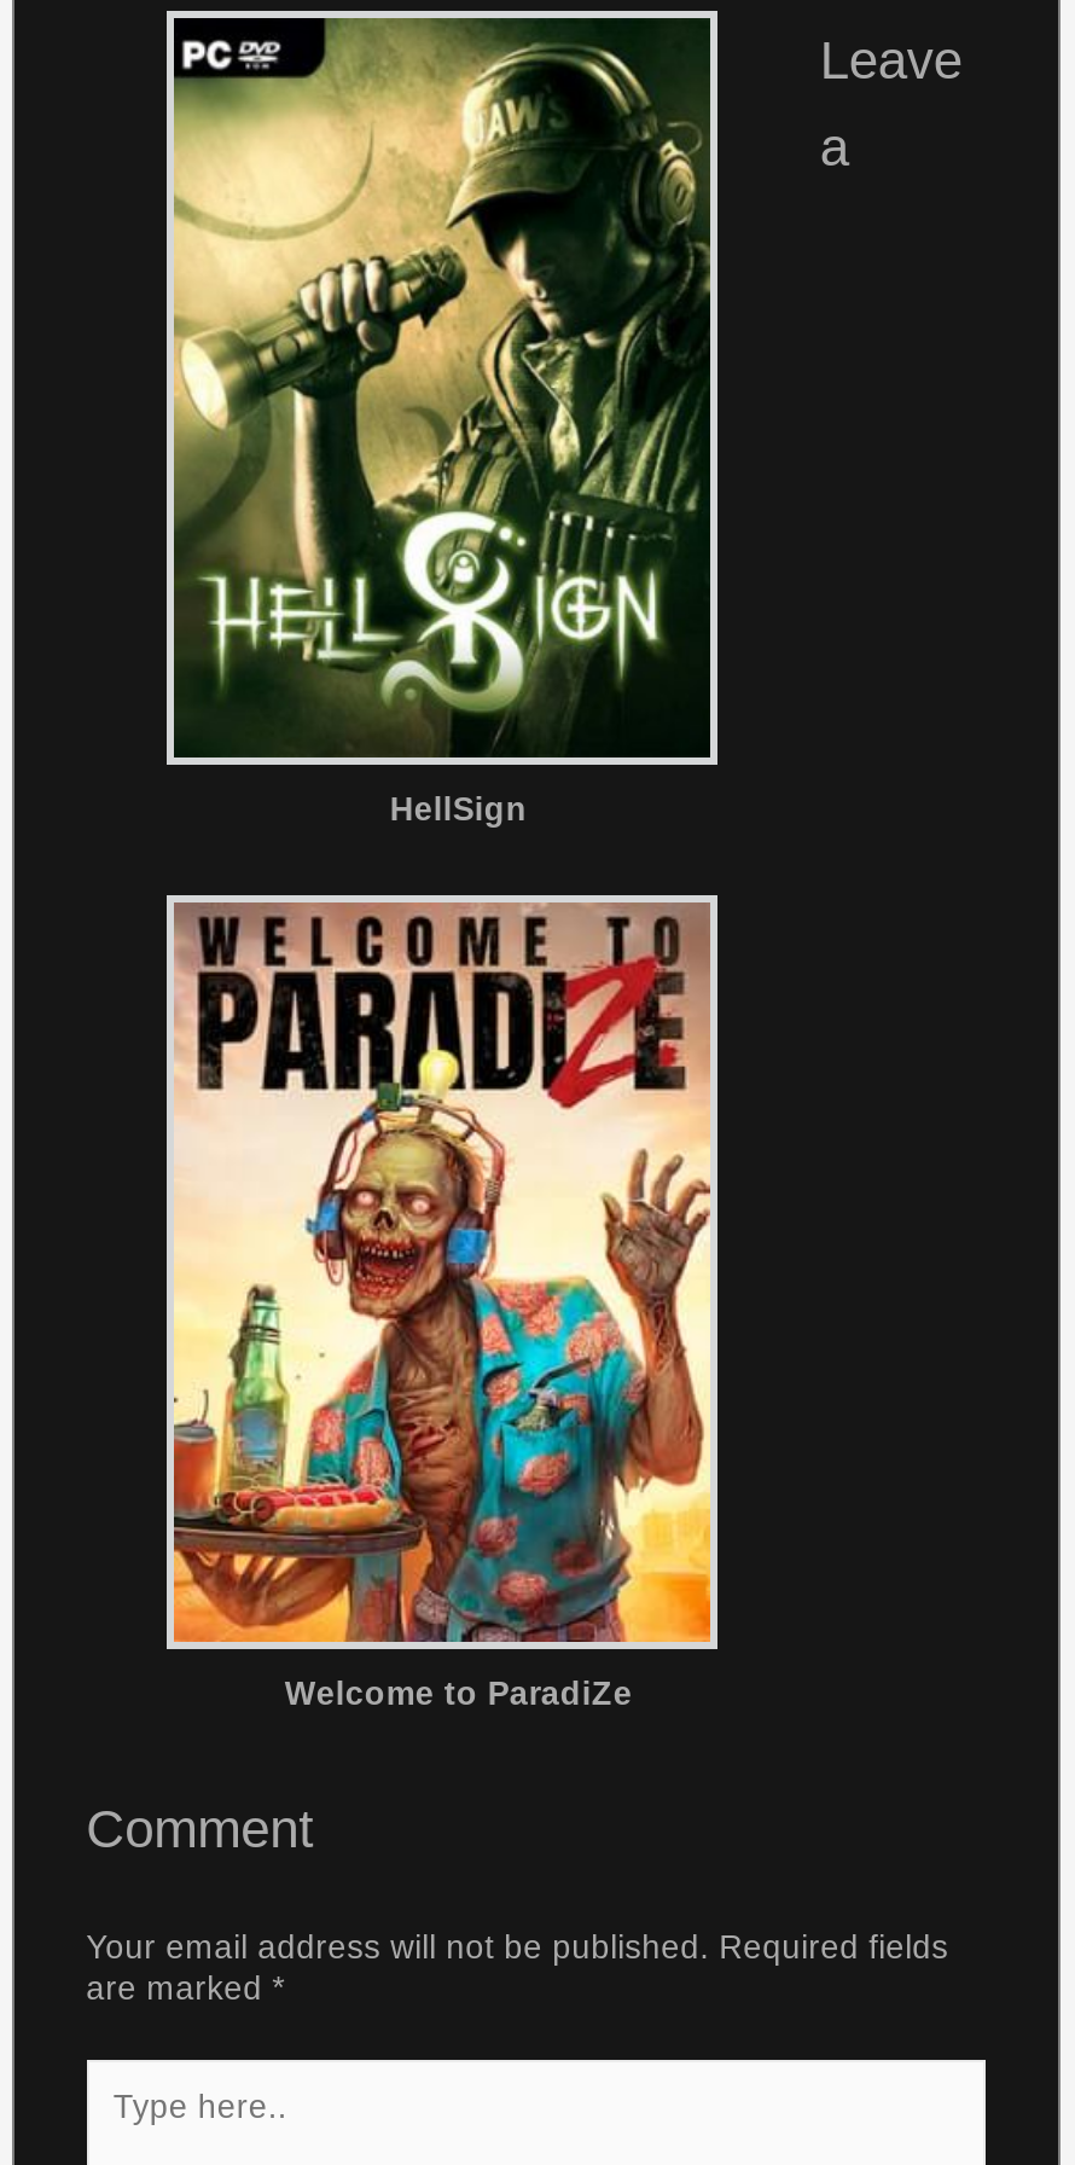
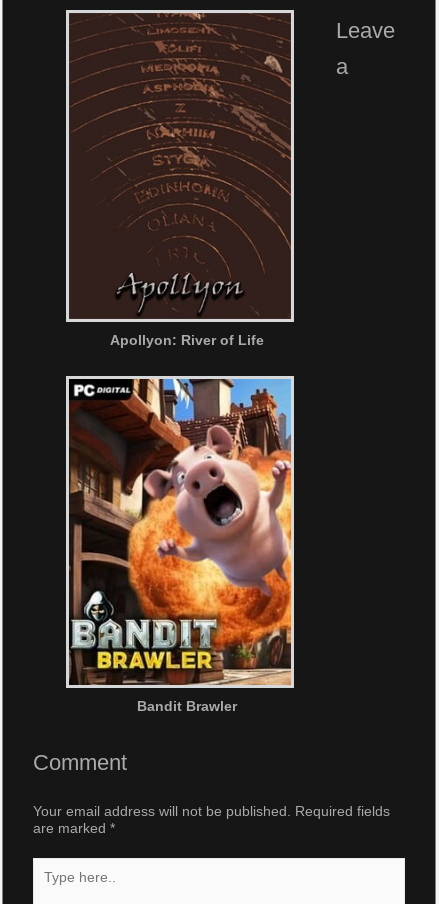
[174,18,710,829] [image] | HellSign -> [68,13,291,348] [image] | Apollyon: River of Life
[172,902,713,1713] [image] | Welcome to ParadiZe -> [68,378,292,714] [image] | Bandit Brawler

